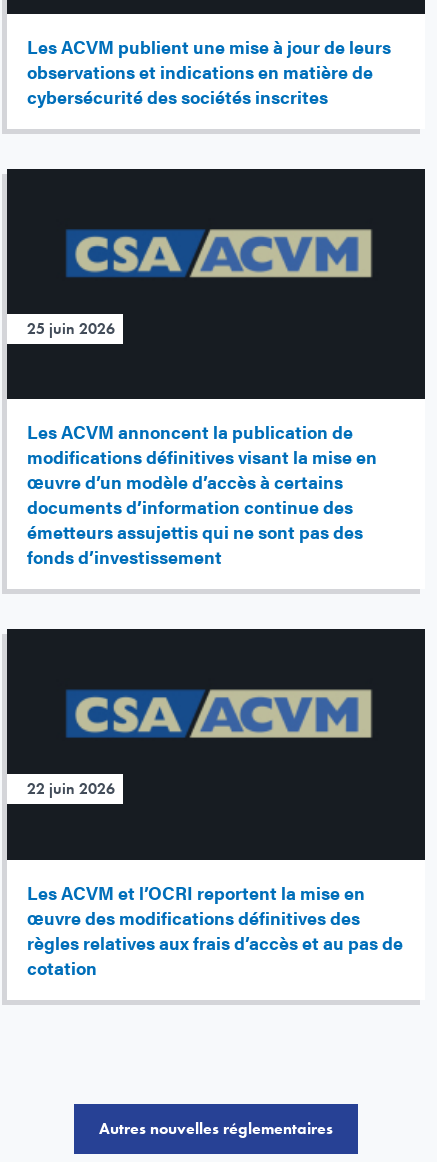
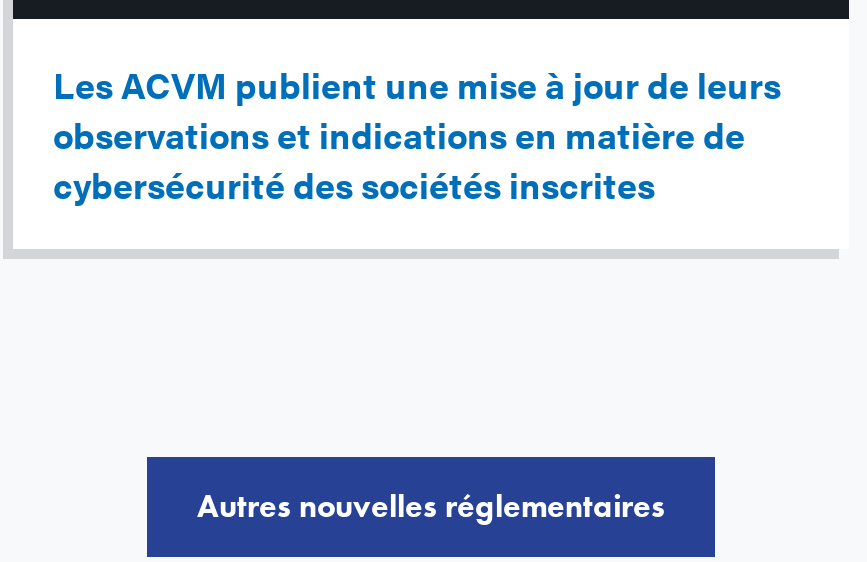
[27,228,373,338] [image] | 25 juin 2026 -> none
[27,419,377,569] Les ACVM annoncent la publication de | modifications définitives visant la mise en | œuvre d’un modèle d’accès à certains | documents d’information continue des | émetteurs assujettis qui ne sont pas des | fonds d’investissement -> none
[27,689,373,799] [image] | 22 juin 2026 -> none
[27,880,403,980] Les ACVM et l’OCRI reportent la mise en | œuvre des modifications définitives des | règles relatives aux frais d’accès et au pas de | cotation -> none

